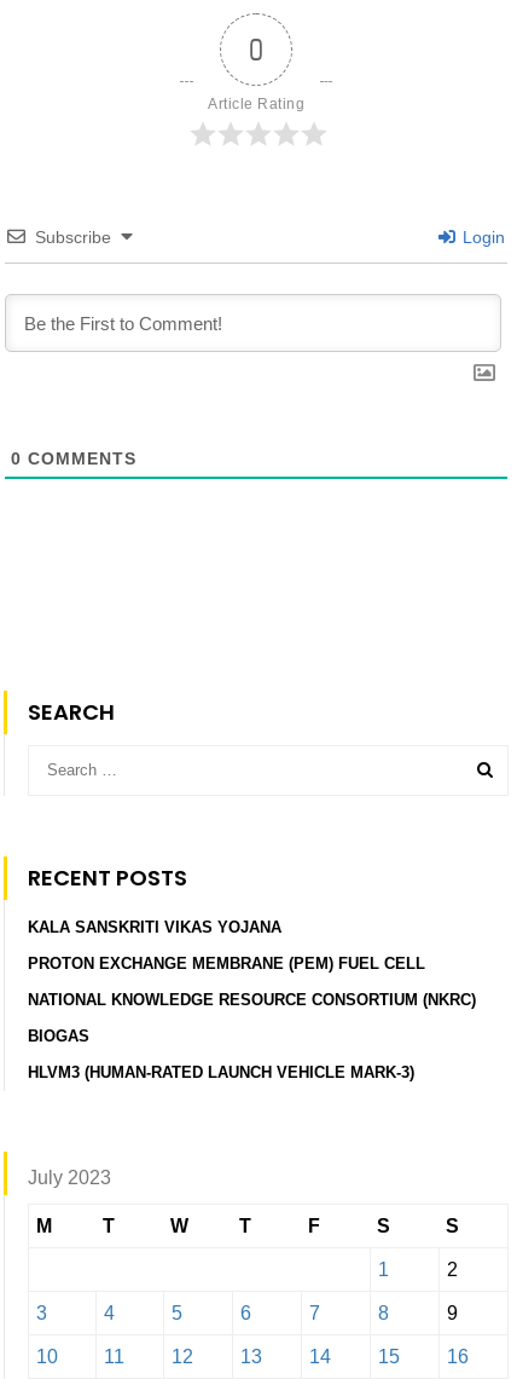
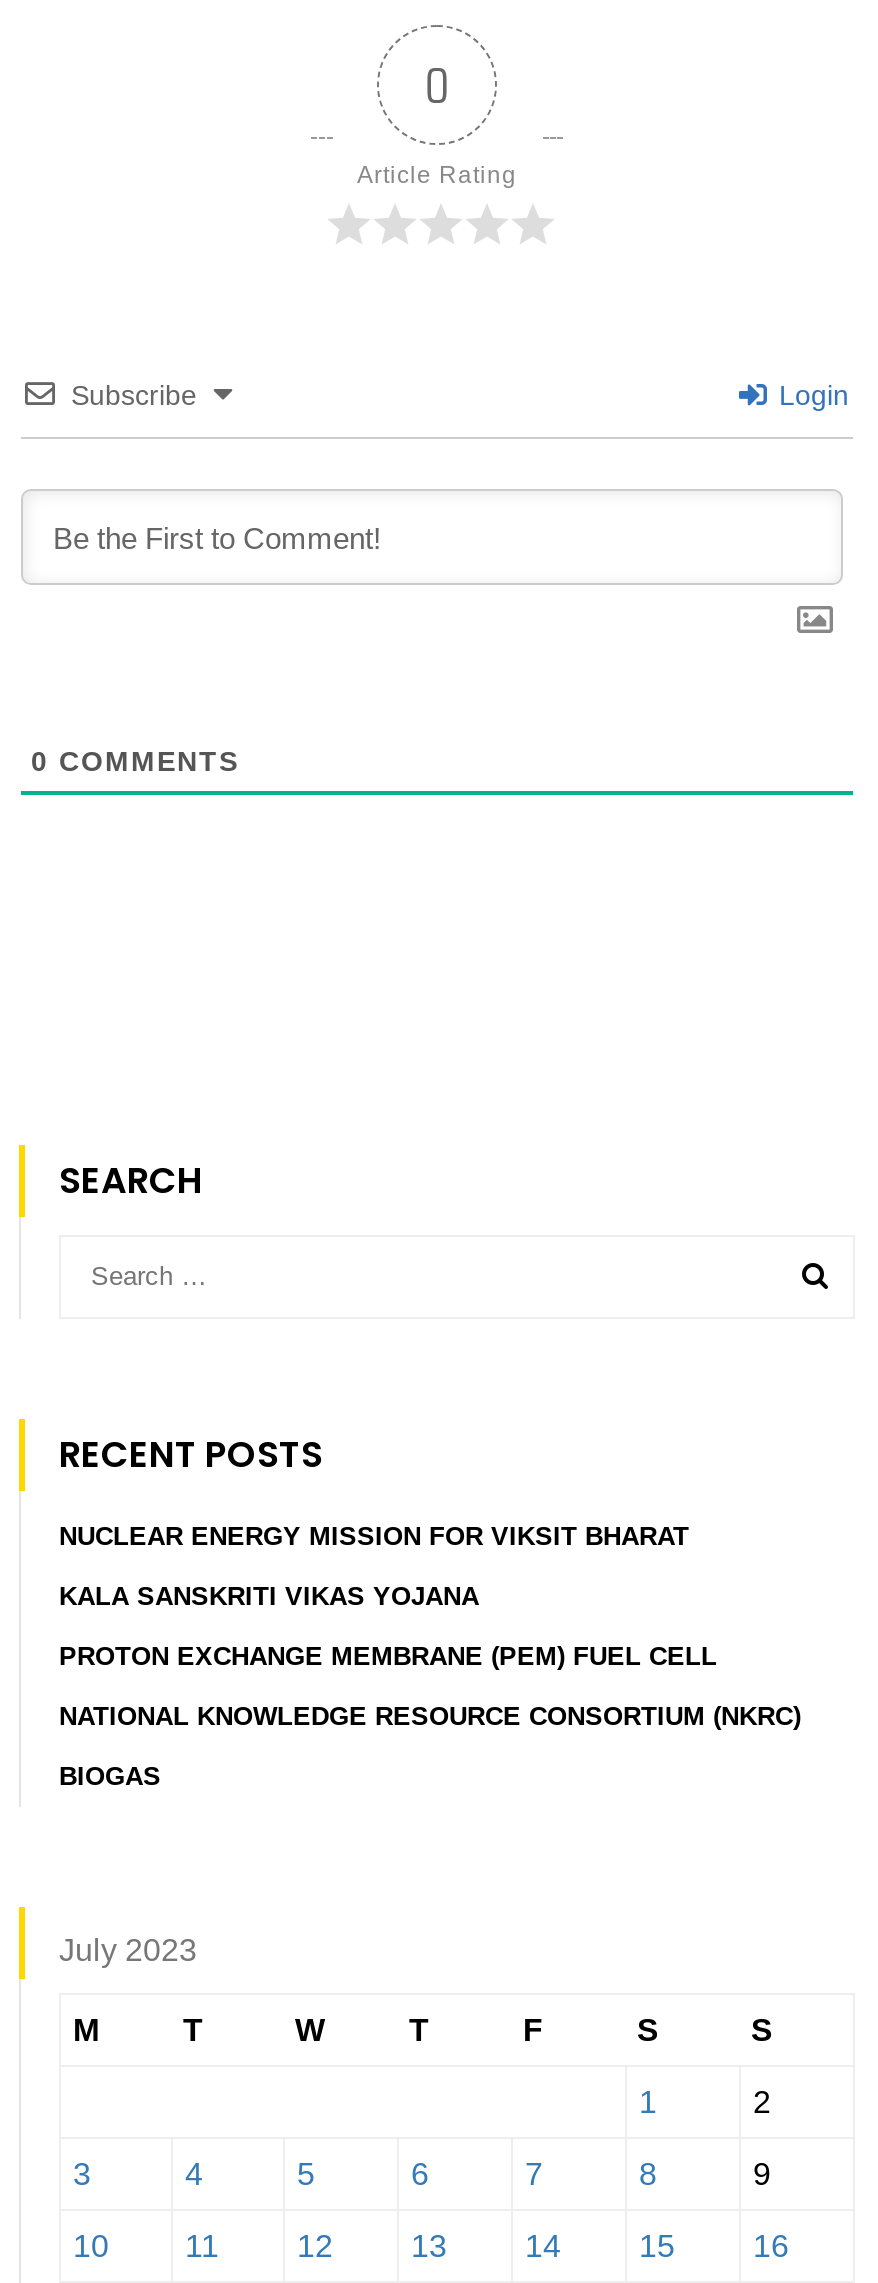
none -> [59,1520,689,1550] NUCLEAR ENERGY MISSION FOR VIKSIT BHARAT
moved [28,918,476,1045] -> [59,1580,801,1790]: KALA SANSKRITI VIKAS YOJANA | PROTON EXCHANGE MEMBRANE (PEM) FUEL CELL | NATIONAL KNOWLEDGE RESOURCE CONSORTIUM (NKRC) | BIOGAS
[28,1063,414,1081] HLVM3 (HUMAN-RATED LAUNCH VEHICLE MARK-3) -> none

